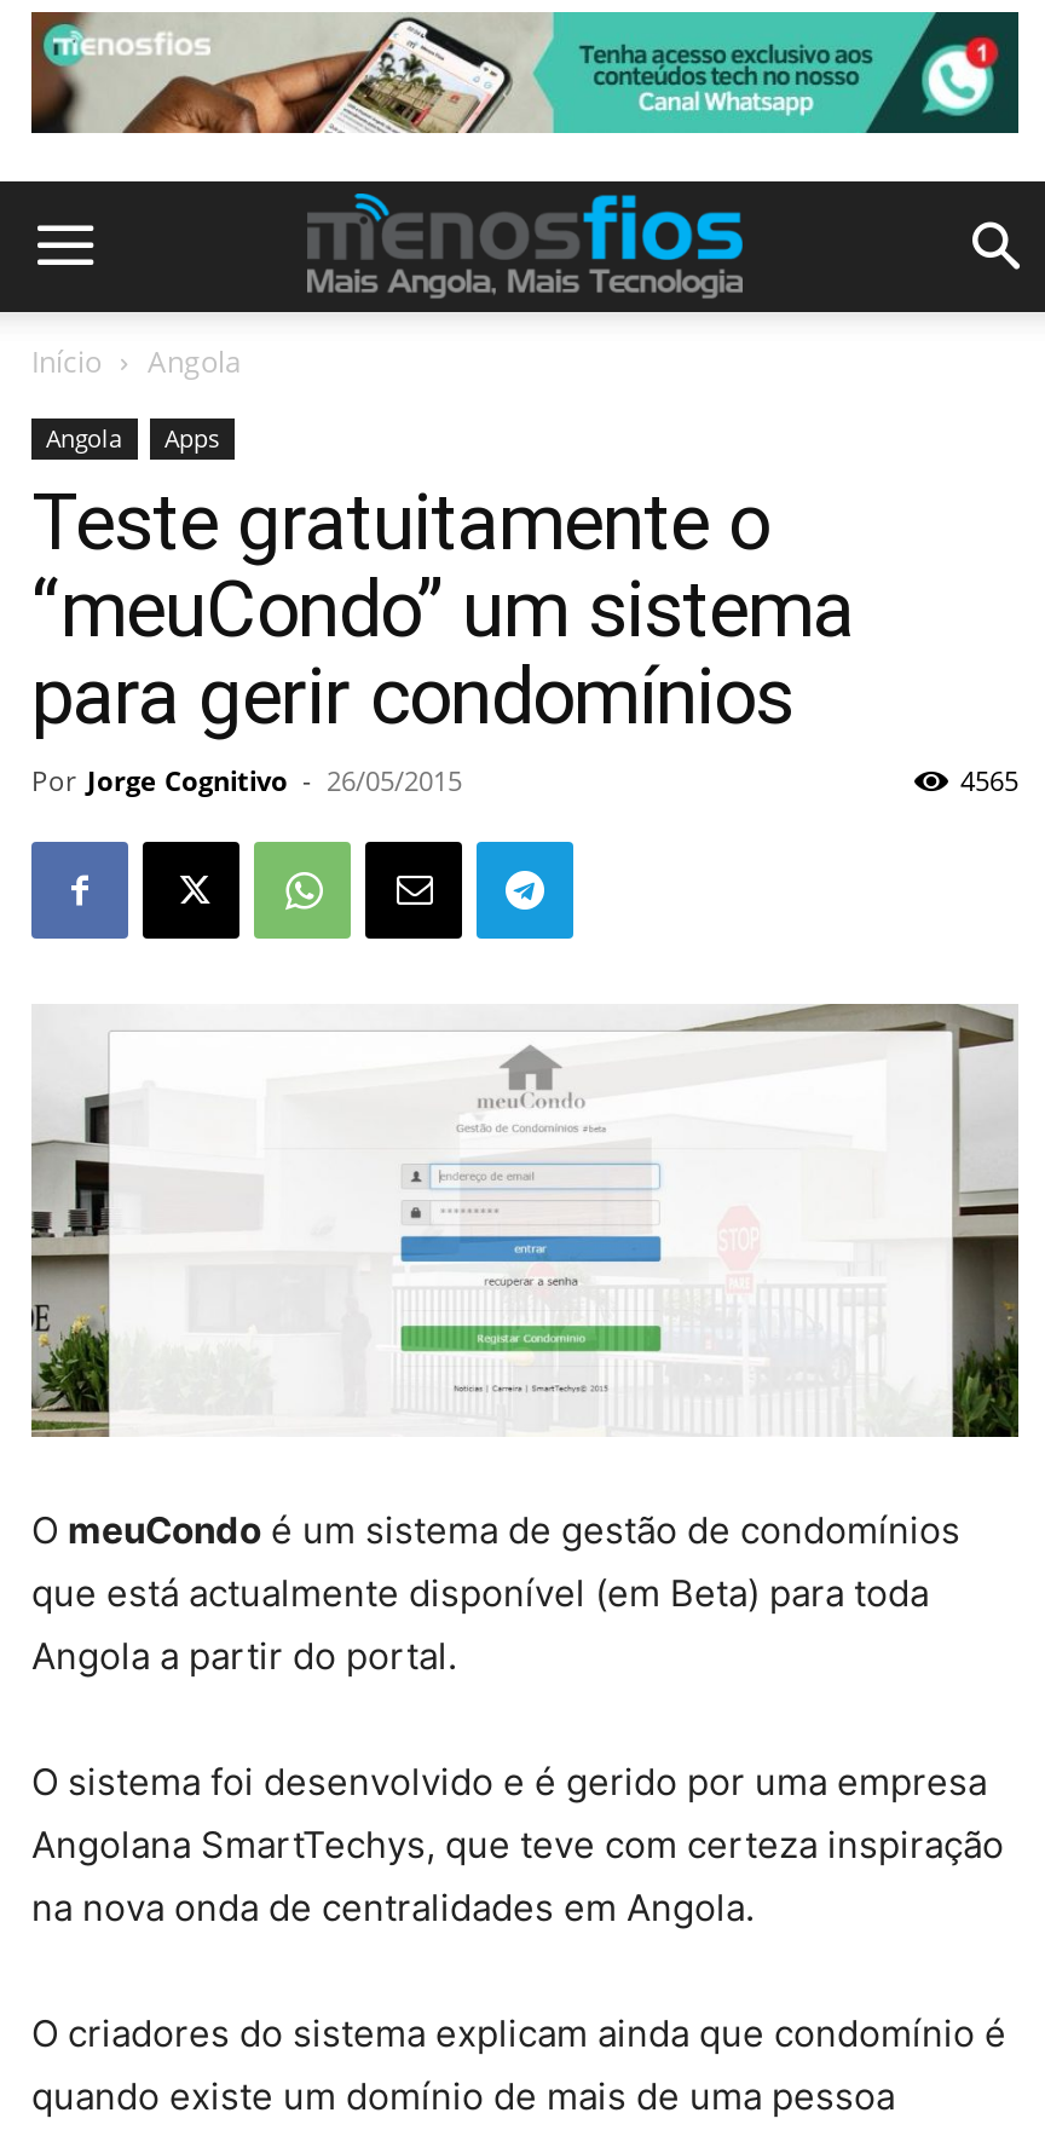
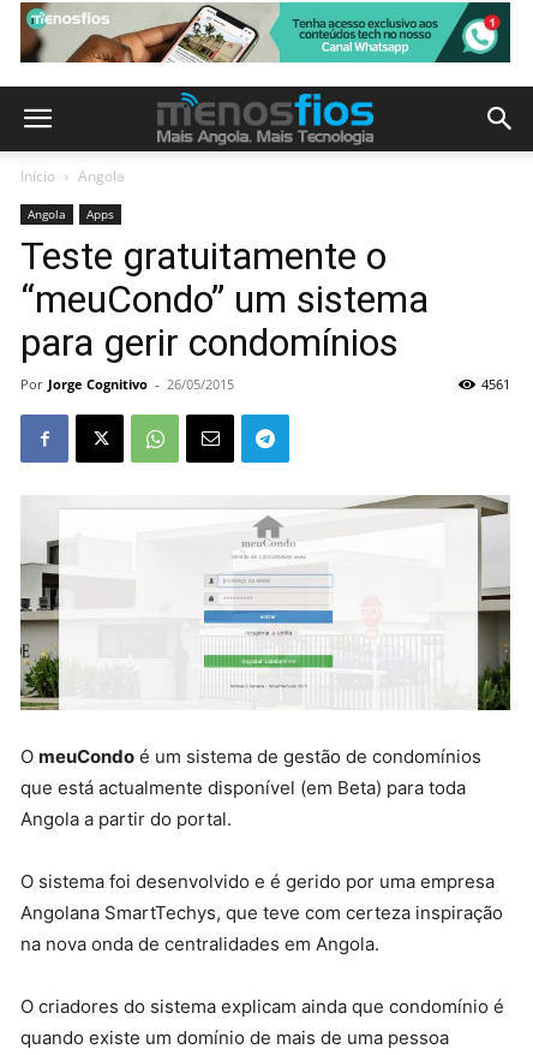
[960,762,1018,798] 4565 -> [481,375,510,393] 4561

